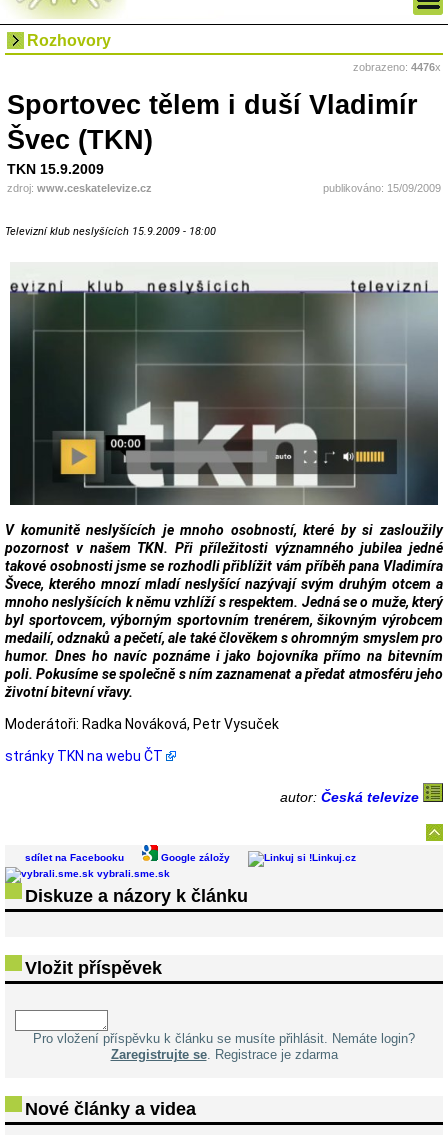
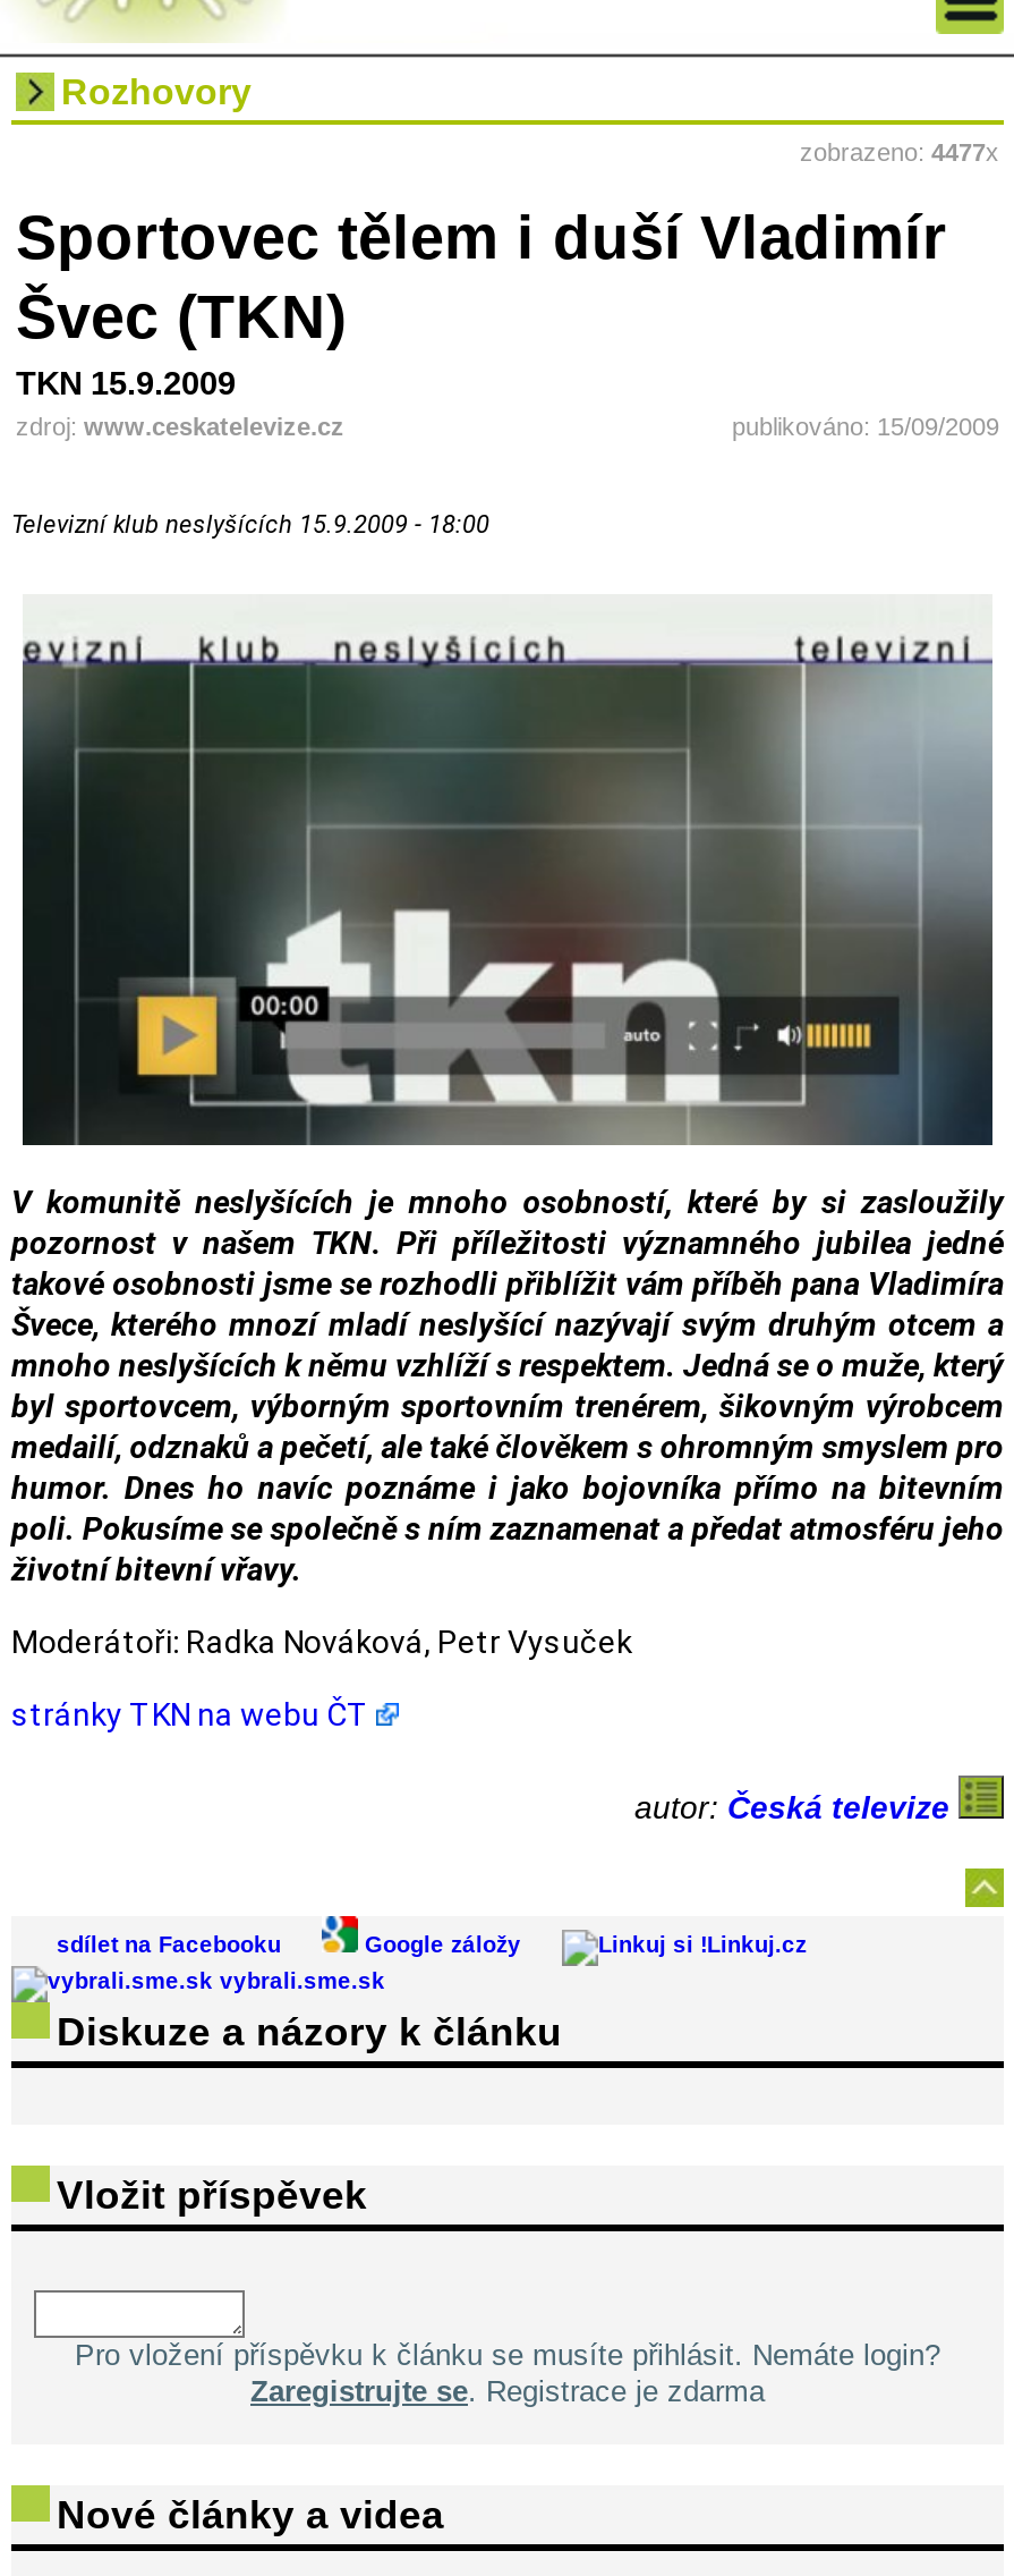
[353,61,441,73] zobrazeno: 4476x -> [800,138,999,166] zobrazeno: 4477x

